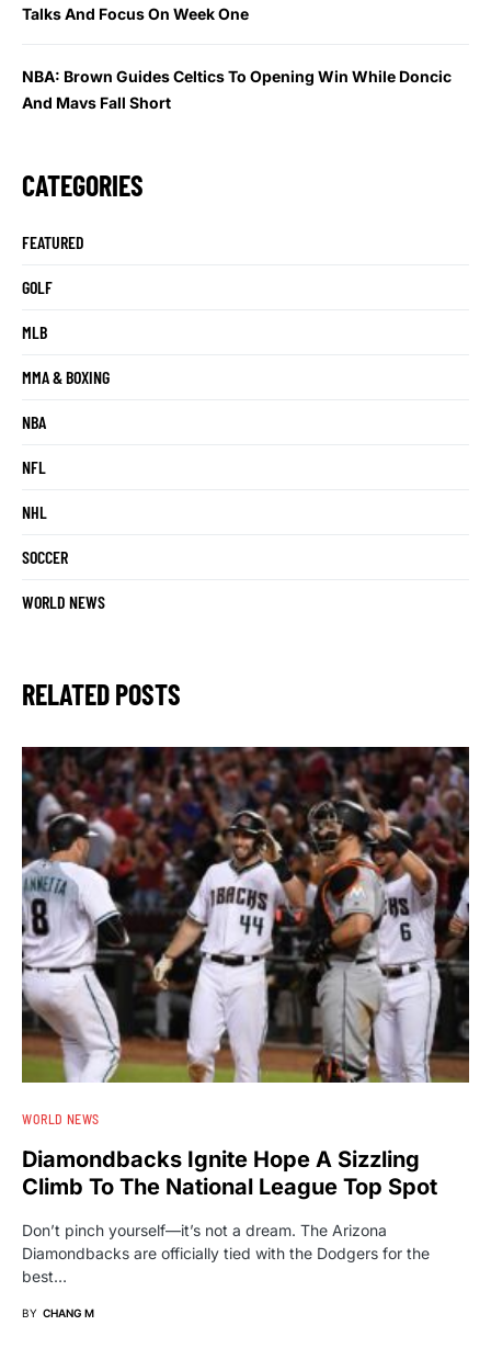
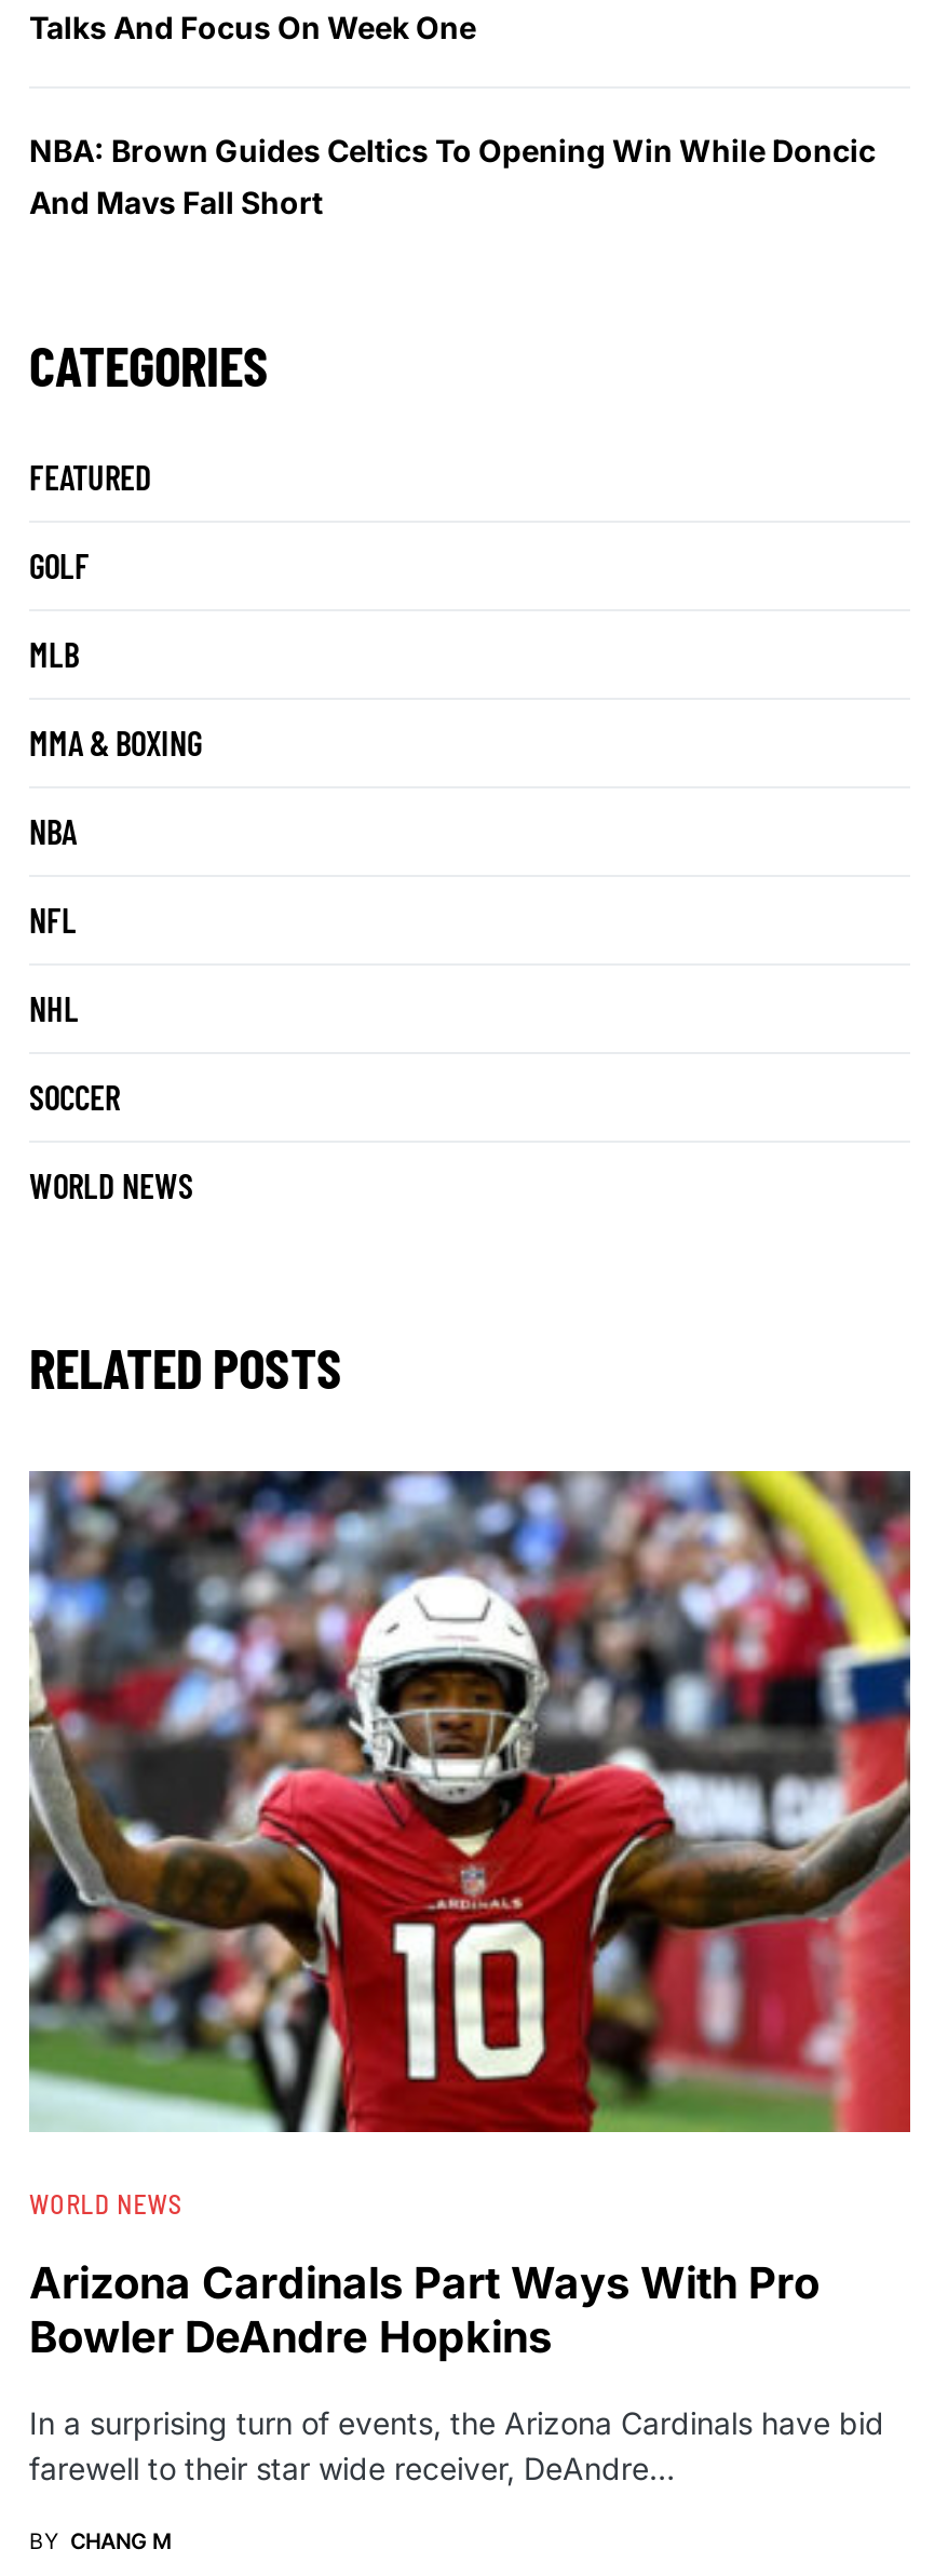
[21,746,470,1084] [image] -> [27,1469,912,2134] [image]
[22,1146,437,1200] Diamondbacks Ignite Hope A Sizzling | Climb To The National League Top Spot -> [29,2257,820,2363] Arizona Cardinals Part Ways With Pro | Bowler DeAndre Hopkins
[22,1221,430,1285] Don’t pinch yourself—it’s not a dream. The Arizona | Diamondbacks are officially tied with the Dodgers for the | best… -> [29,2404,884,2486] In a surprising turn of events, the Arizona Cardinals have bid | farewell to their star wide receiver, DeAndre…

